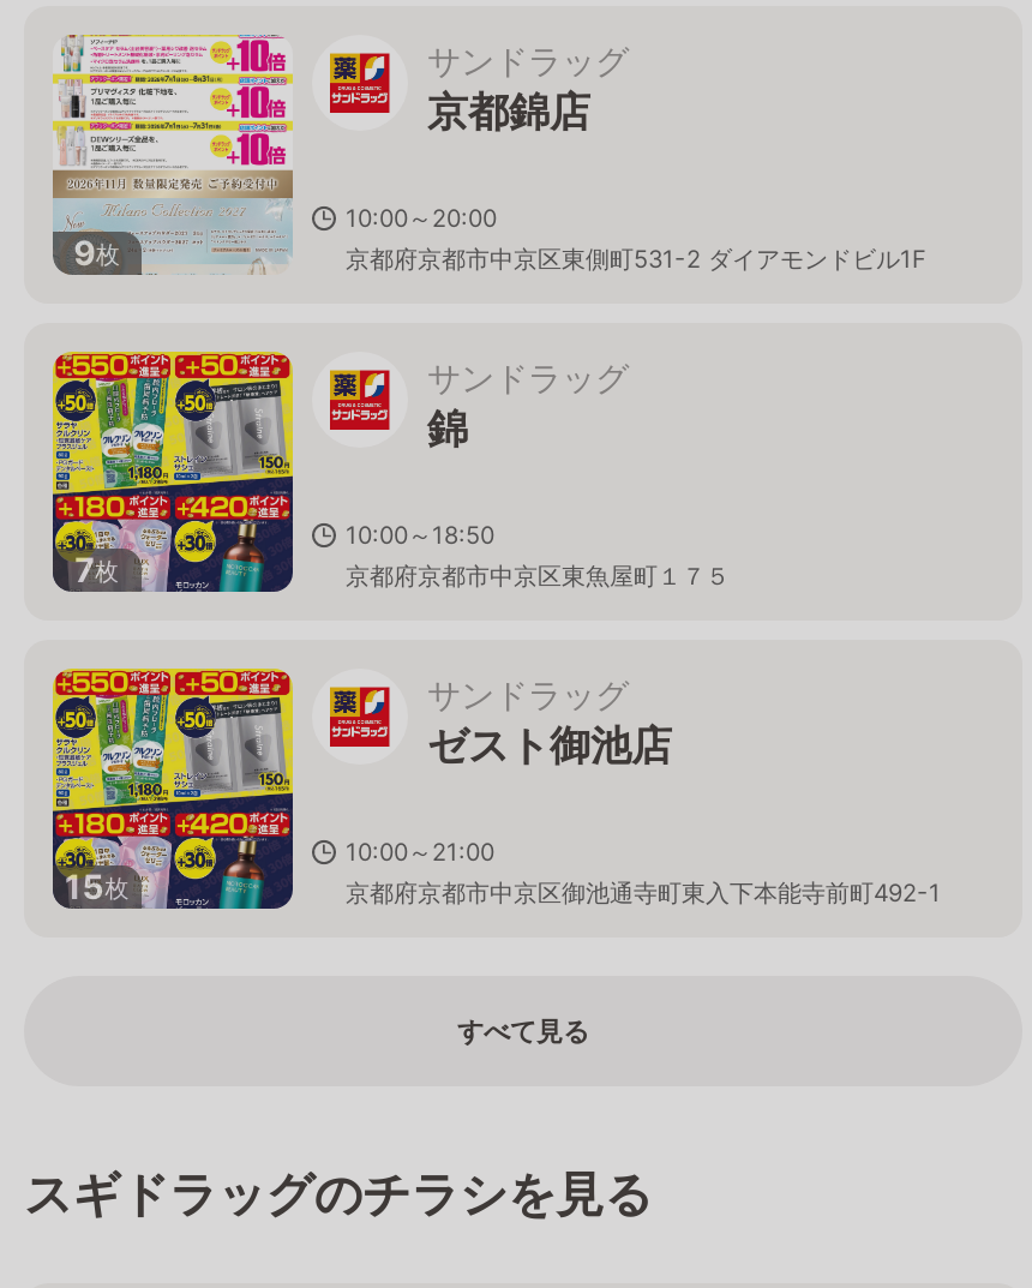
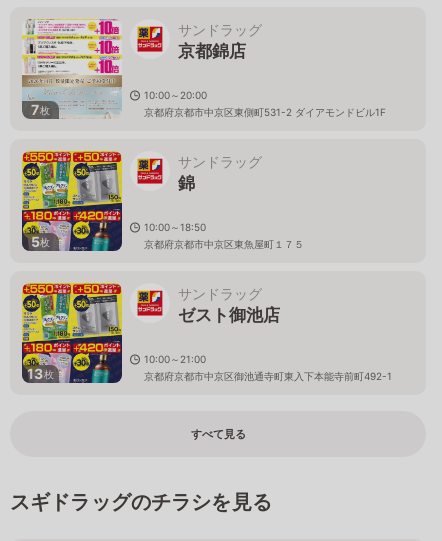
[73,231,121,272] 9枚 -> [31,101,50,118] 7枚
[75,548,120,589] 7枚 -> [31,233,50,250] 5枚
[65,865,130,906] 15枚 -> [27,365,54,382] 13枚

